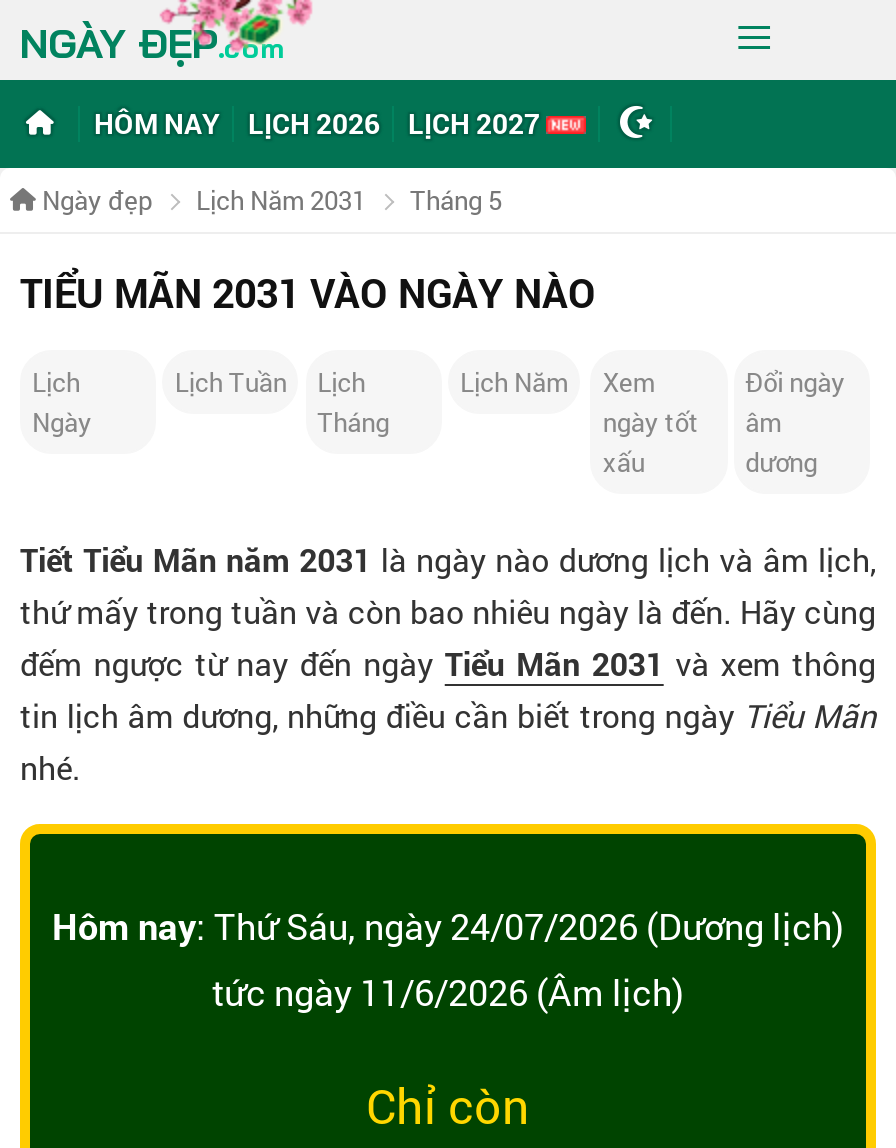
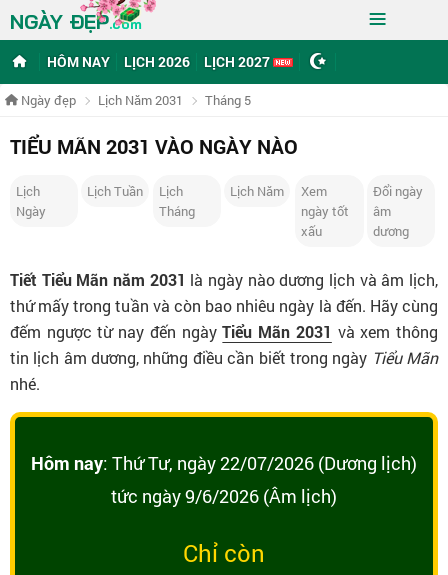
[52,902,844,950] Hôm nay: Thứ Sáu, ngày 24/07/2026 (Dương lịch) -> [31,451,417,475] Hôm nay: Thứ Tư, ngày 22/07/2026 (Dương lịch)
[212,968,684,1016] tức ngày 11/6/2026 (Âm lịch) -> [111,484,337,508] tức ngày 9/6/2026 (Âm lịch)

